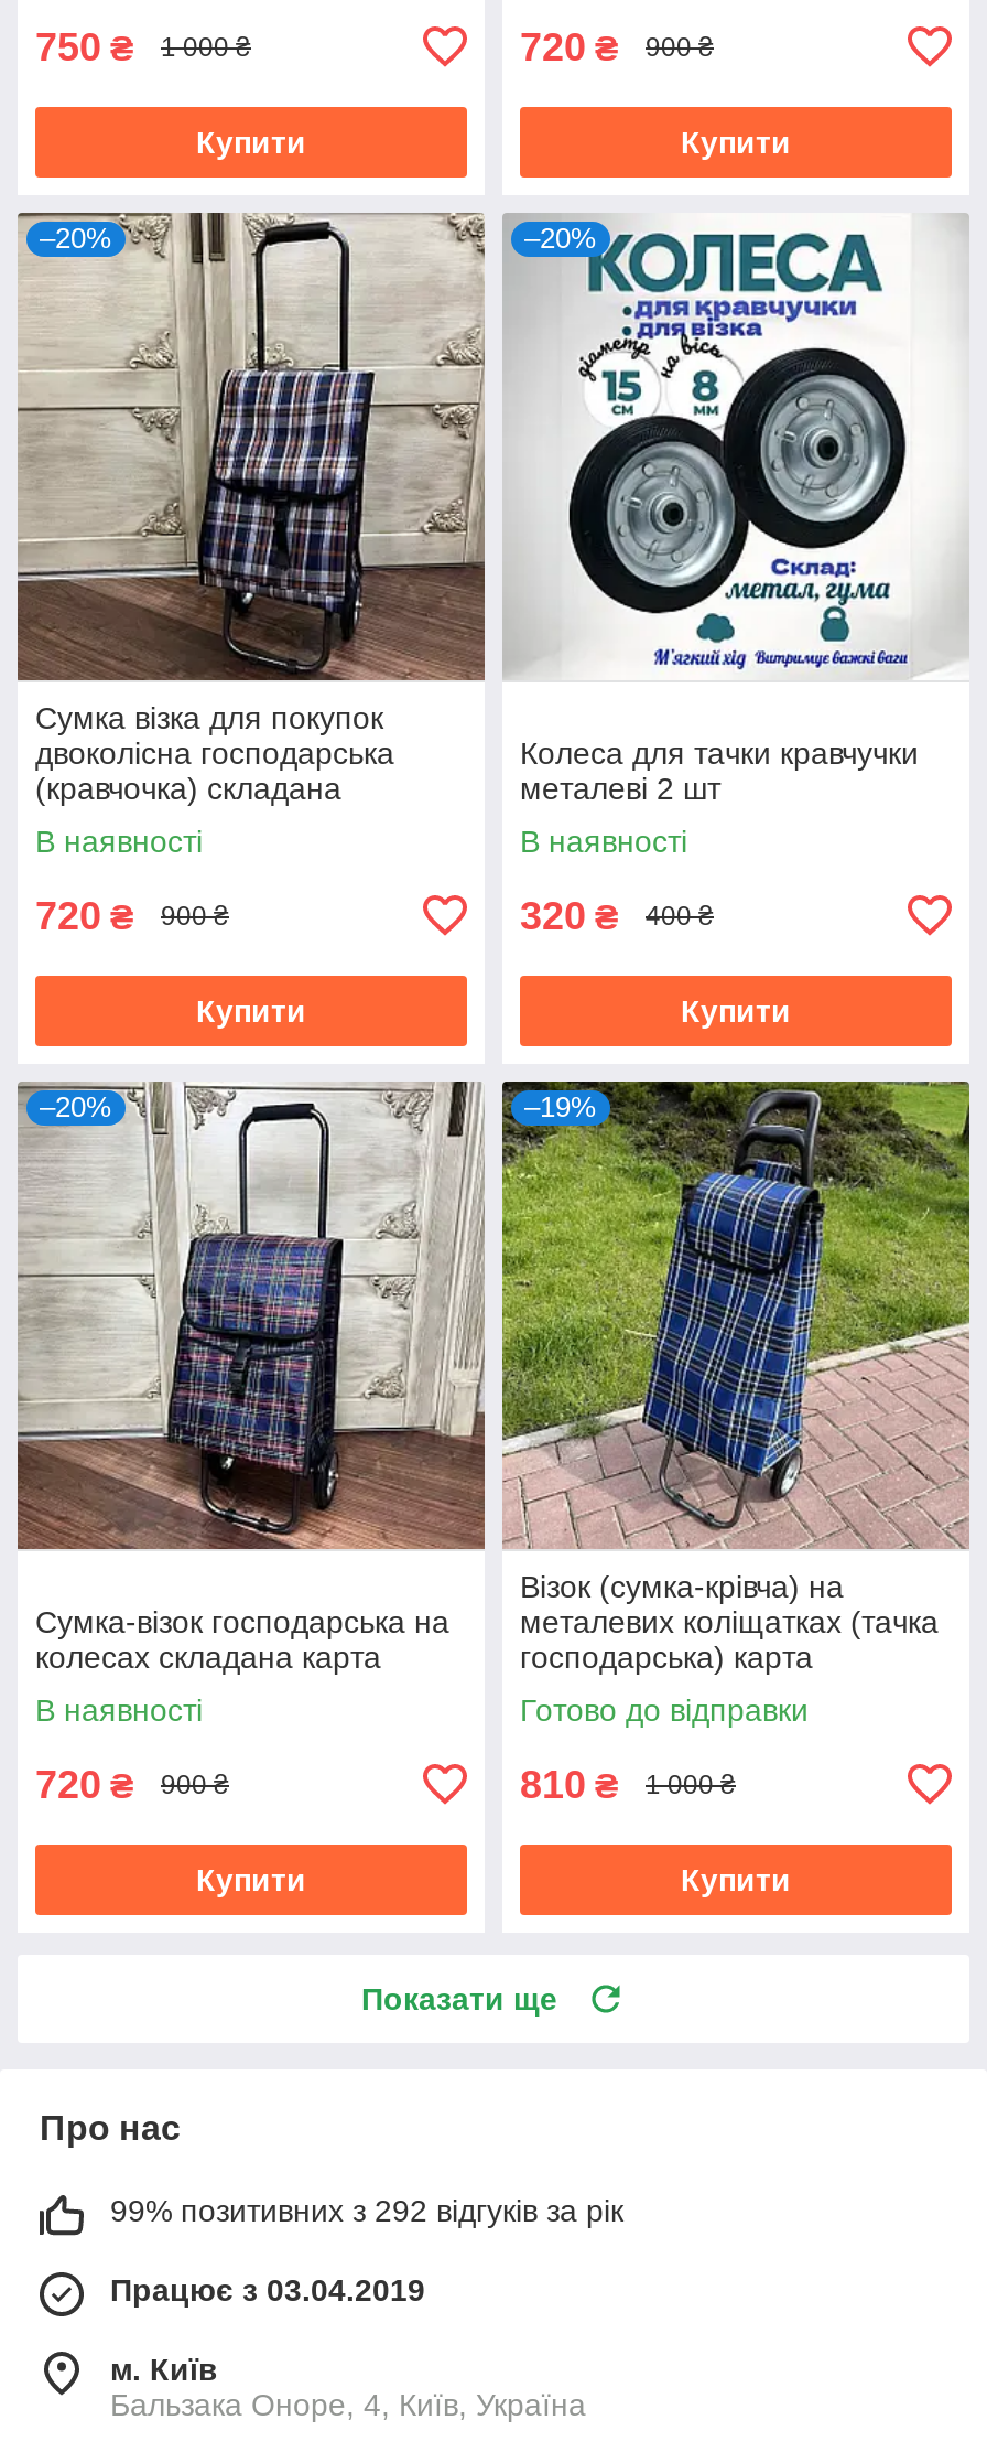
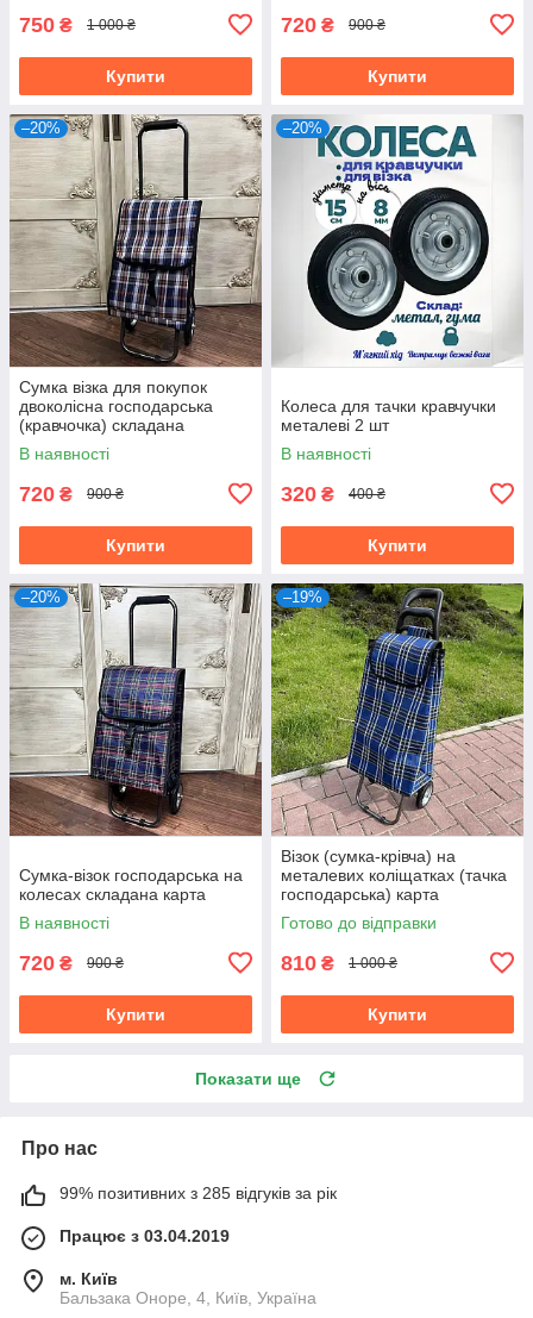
[110,2192,623,2228] 99% позитивних з 292 відгуків за рік -> [59,1183,337,1202] 99% позитивних з 285 відгуків за рік

